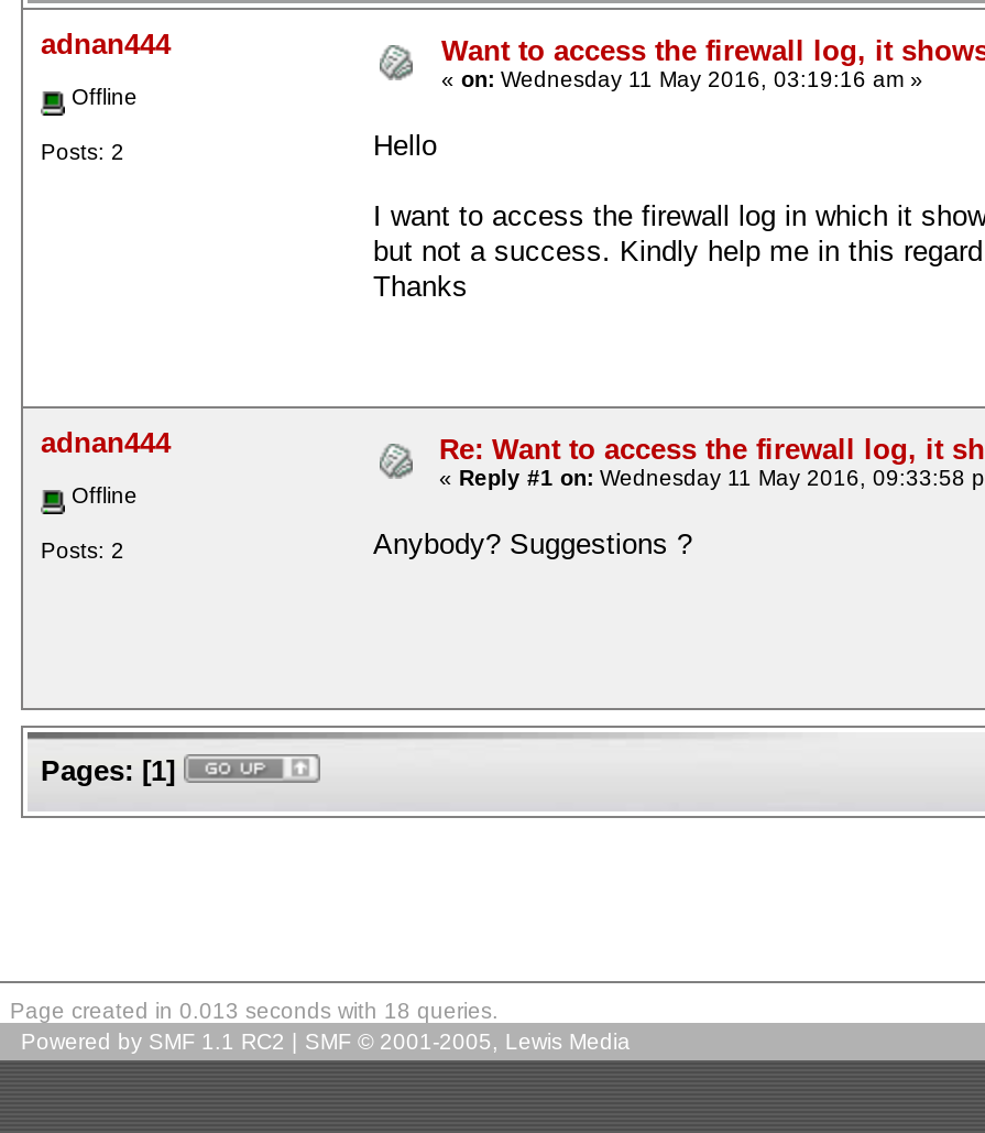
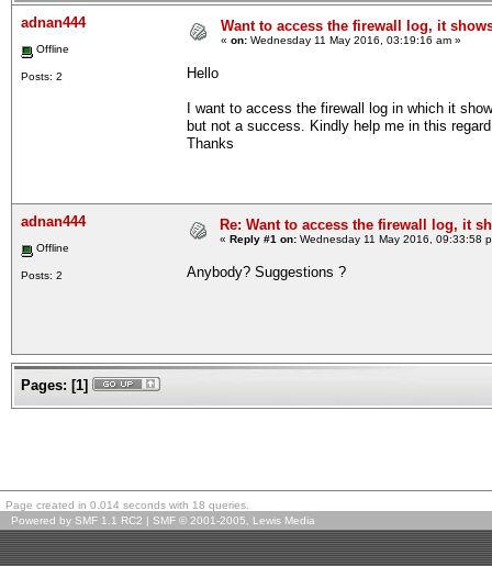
[10,998,499,1023] Page created in 0.013 seconds with 18 queries. -> [5,499,249,511] Page created in 0.014 seconds with 18 queries.

